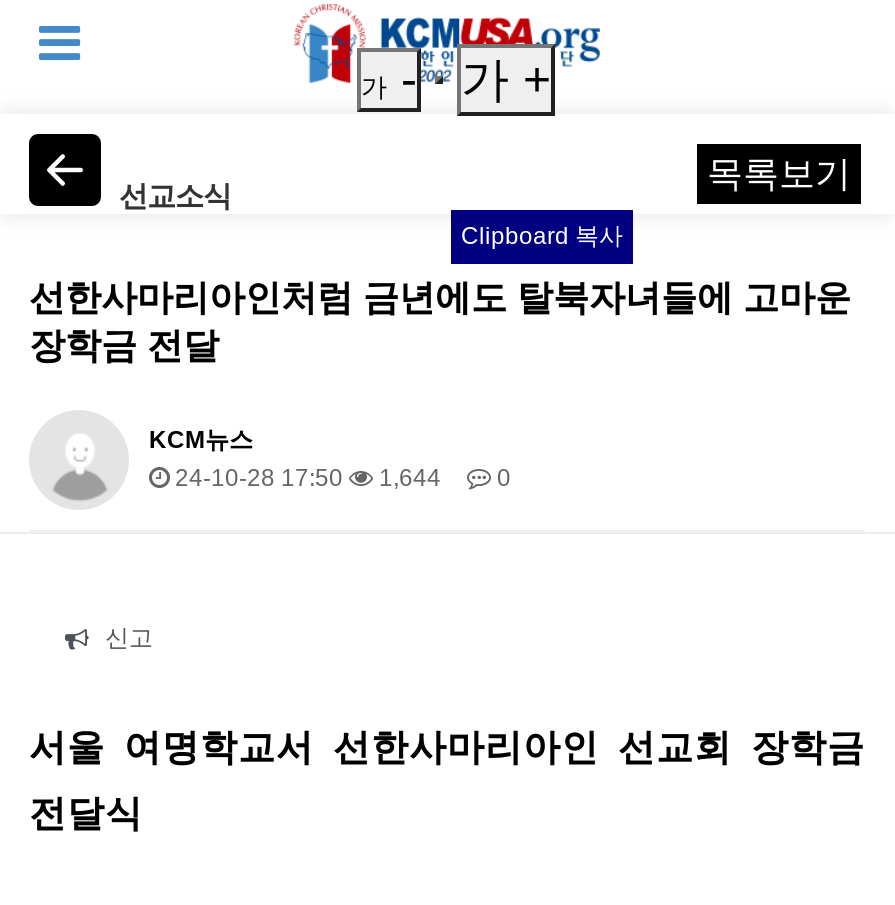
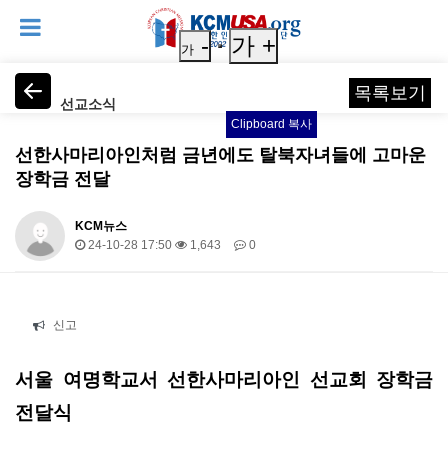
[169,464,511,492] 24-10-28 17:50 1,644 0 -> [85,238,256,252] 24-10-28 17:50 1,643 0

